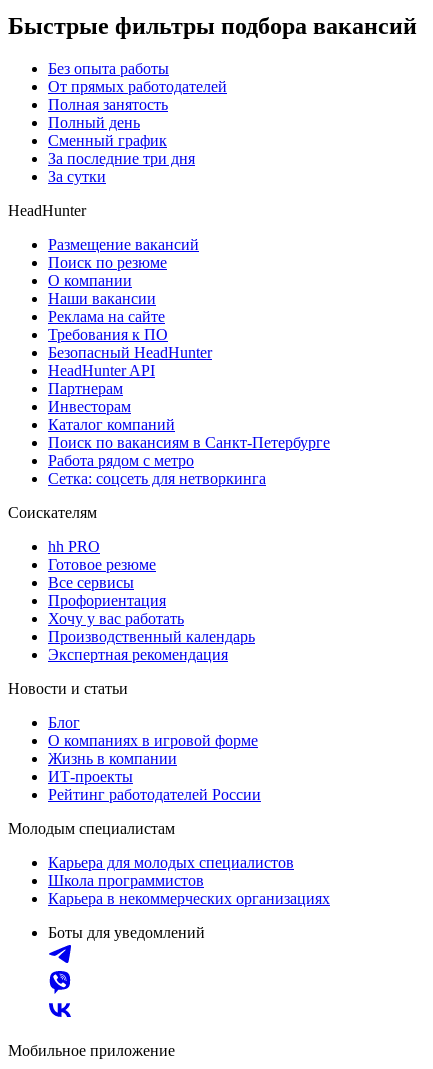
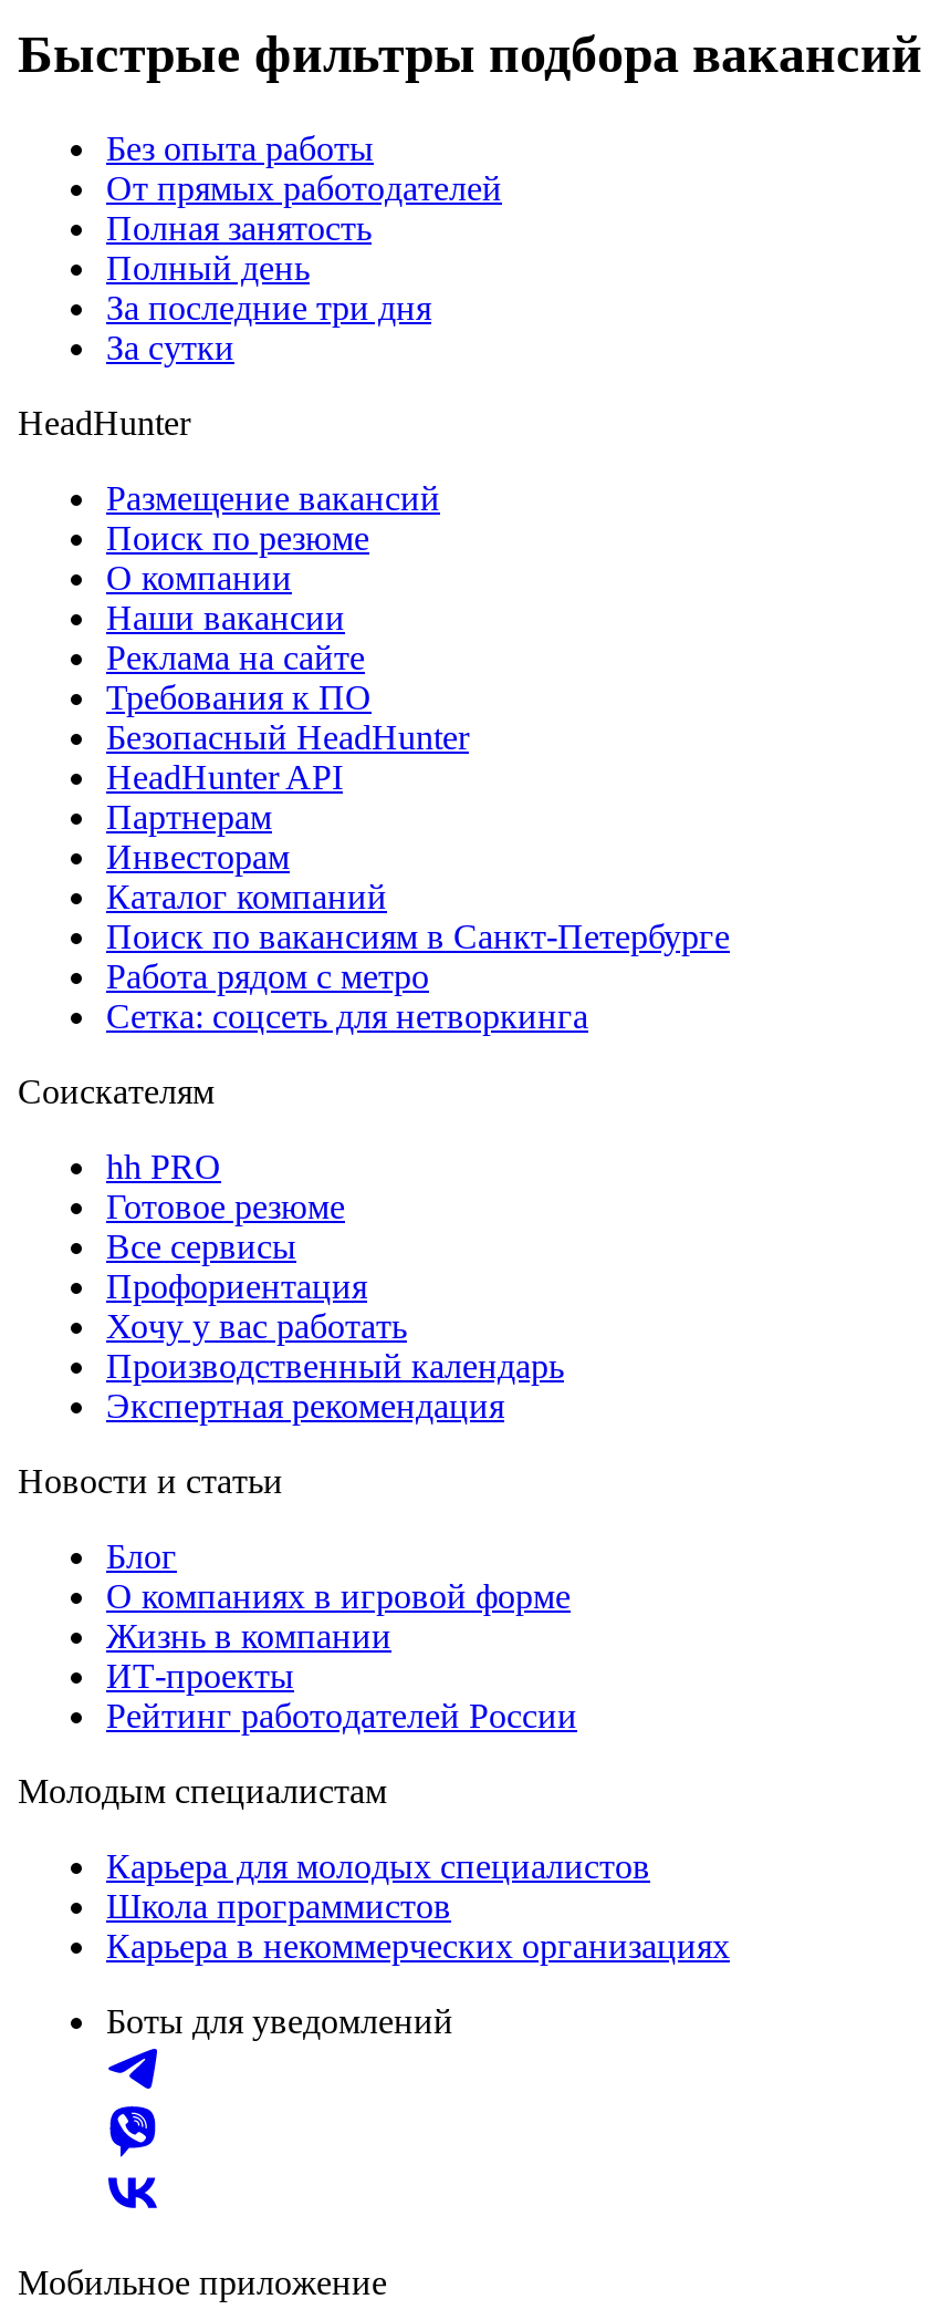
[48,132,167,149] Сменный график -> none

